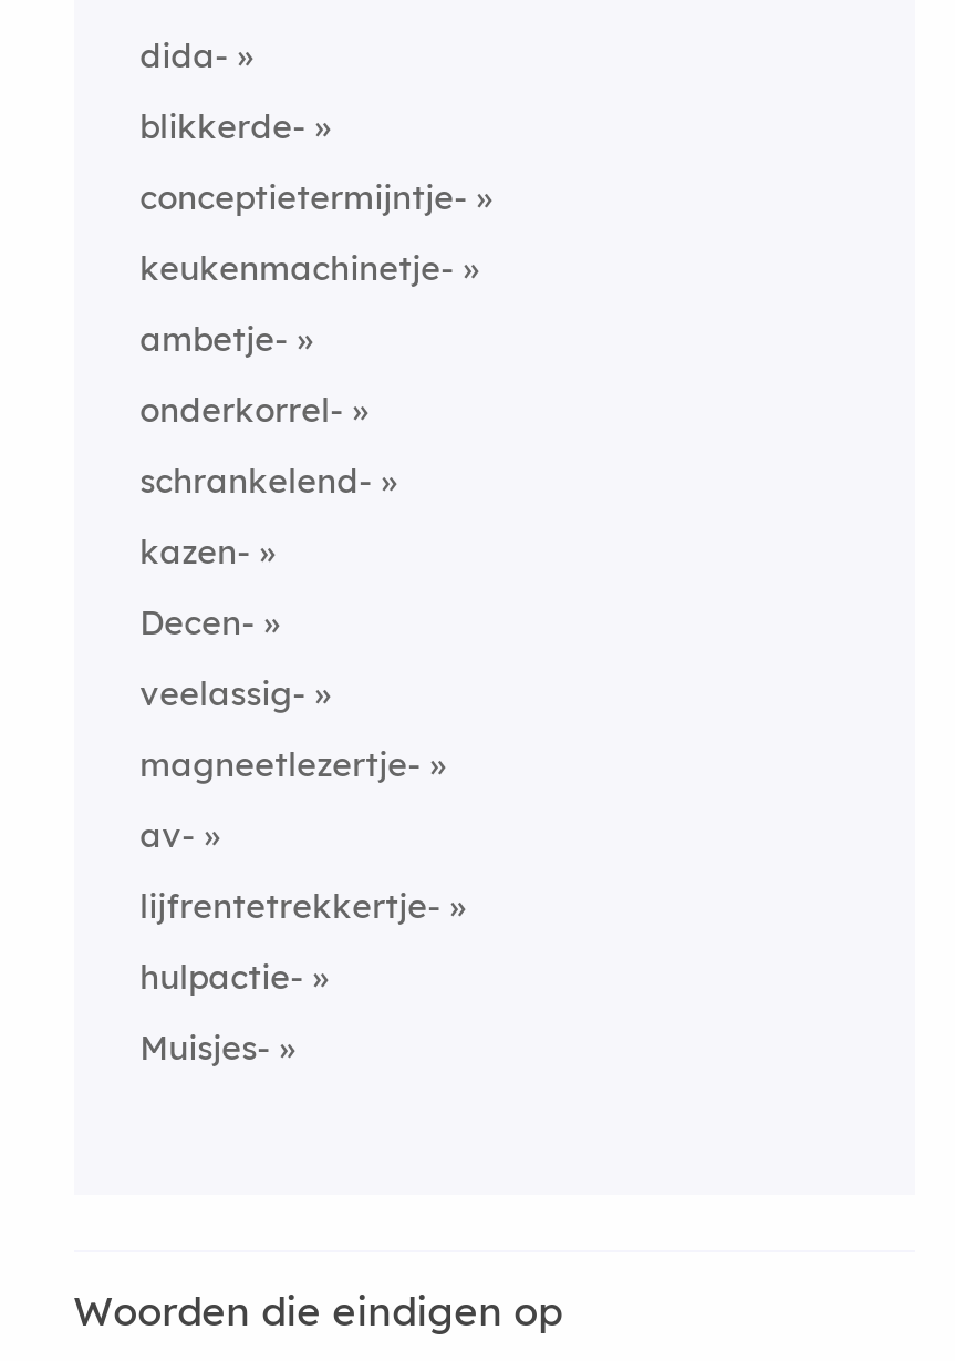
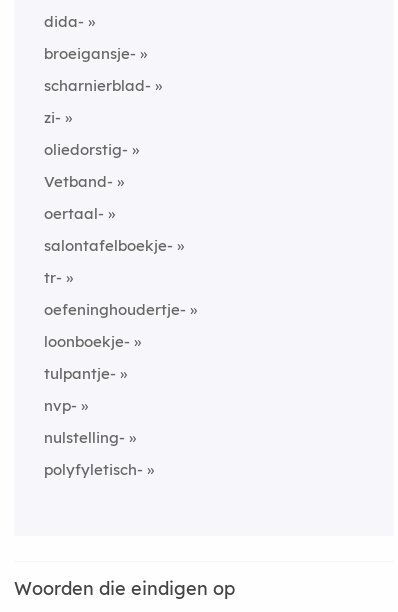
[140,105,306,147] blikkerde- -> [44,44,136,63] broeigansje-
[140,176,467,218] conceptietermijntje- -> [44,76,151,95] scharnierblad-
[140,247,454,289] keukenmachinetje- -> [44,108,61,127] zi-
[140,318,288,360] ambetje- -> [44,140,128,159] oliedorstig-
[140,389,343,431] onderkorrel- -> [44,172,113,191] Vetband-
[140,460,372,502] schrankelend- -> [44,204,104,223] oertaal-
[140,530,250,573] kazen- -> [44,236,173,255] salontafelboekje-
[140,601,255,643] Decen- -> [44,268,62,287] tr-
[140,672,306,714] veelassig- -> [44,300,186,319] oefeninghoudertje-
[140,743,421,785] magneetlezertje- -> [44,332,130,351] loonboekje-
[140,814,195,856] av- -> [44,364,116,383] tulpantje-
[140,885,441,927] lijfrentetrekkertje- -> [44,396,77,415] nvp-
[140,956,303,998] hulpactie- -> [44,428,125,447] nulstelling-
[140,1027,270,1069] Muisjes- -> [44,460,143,479] polyfyletisch-

